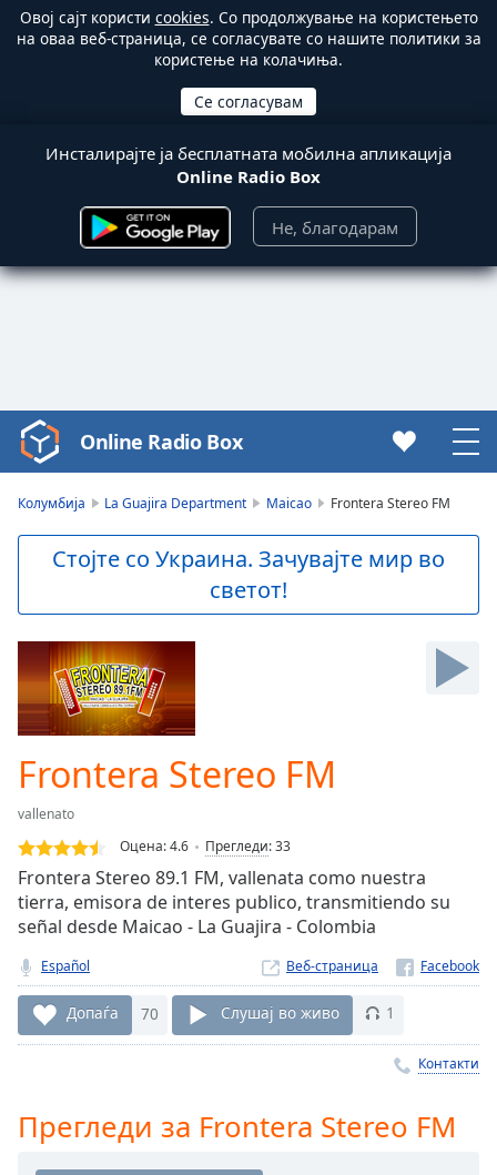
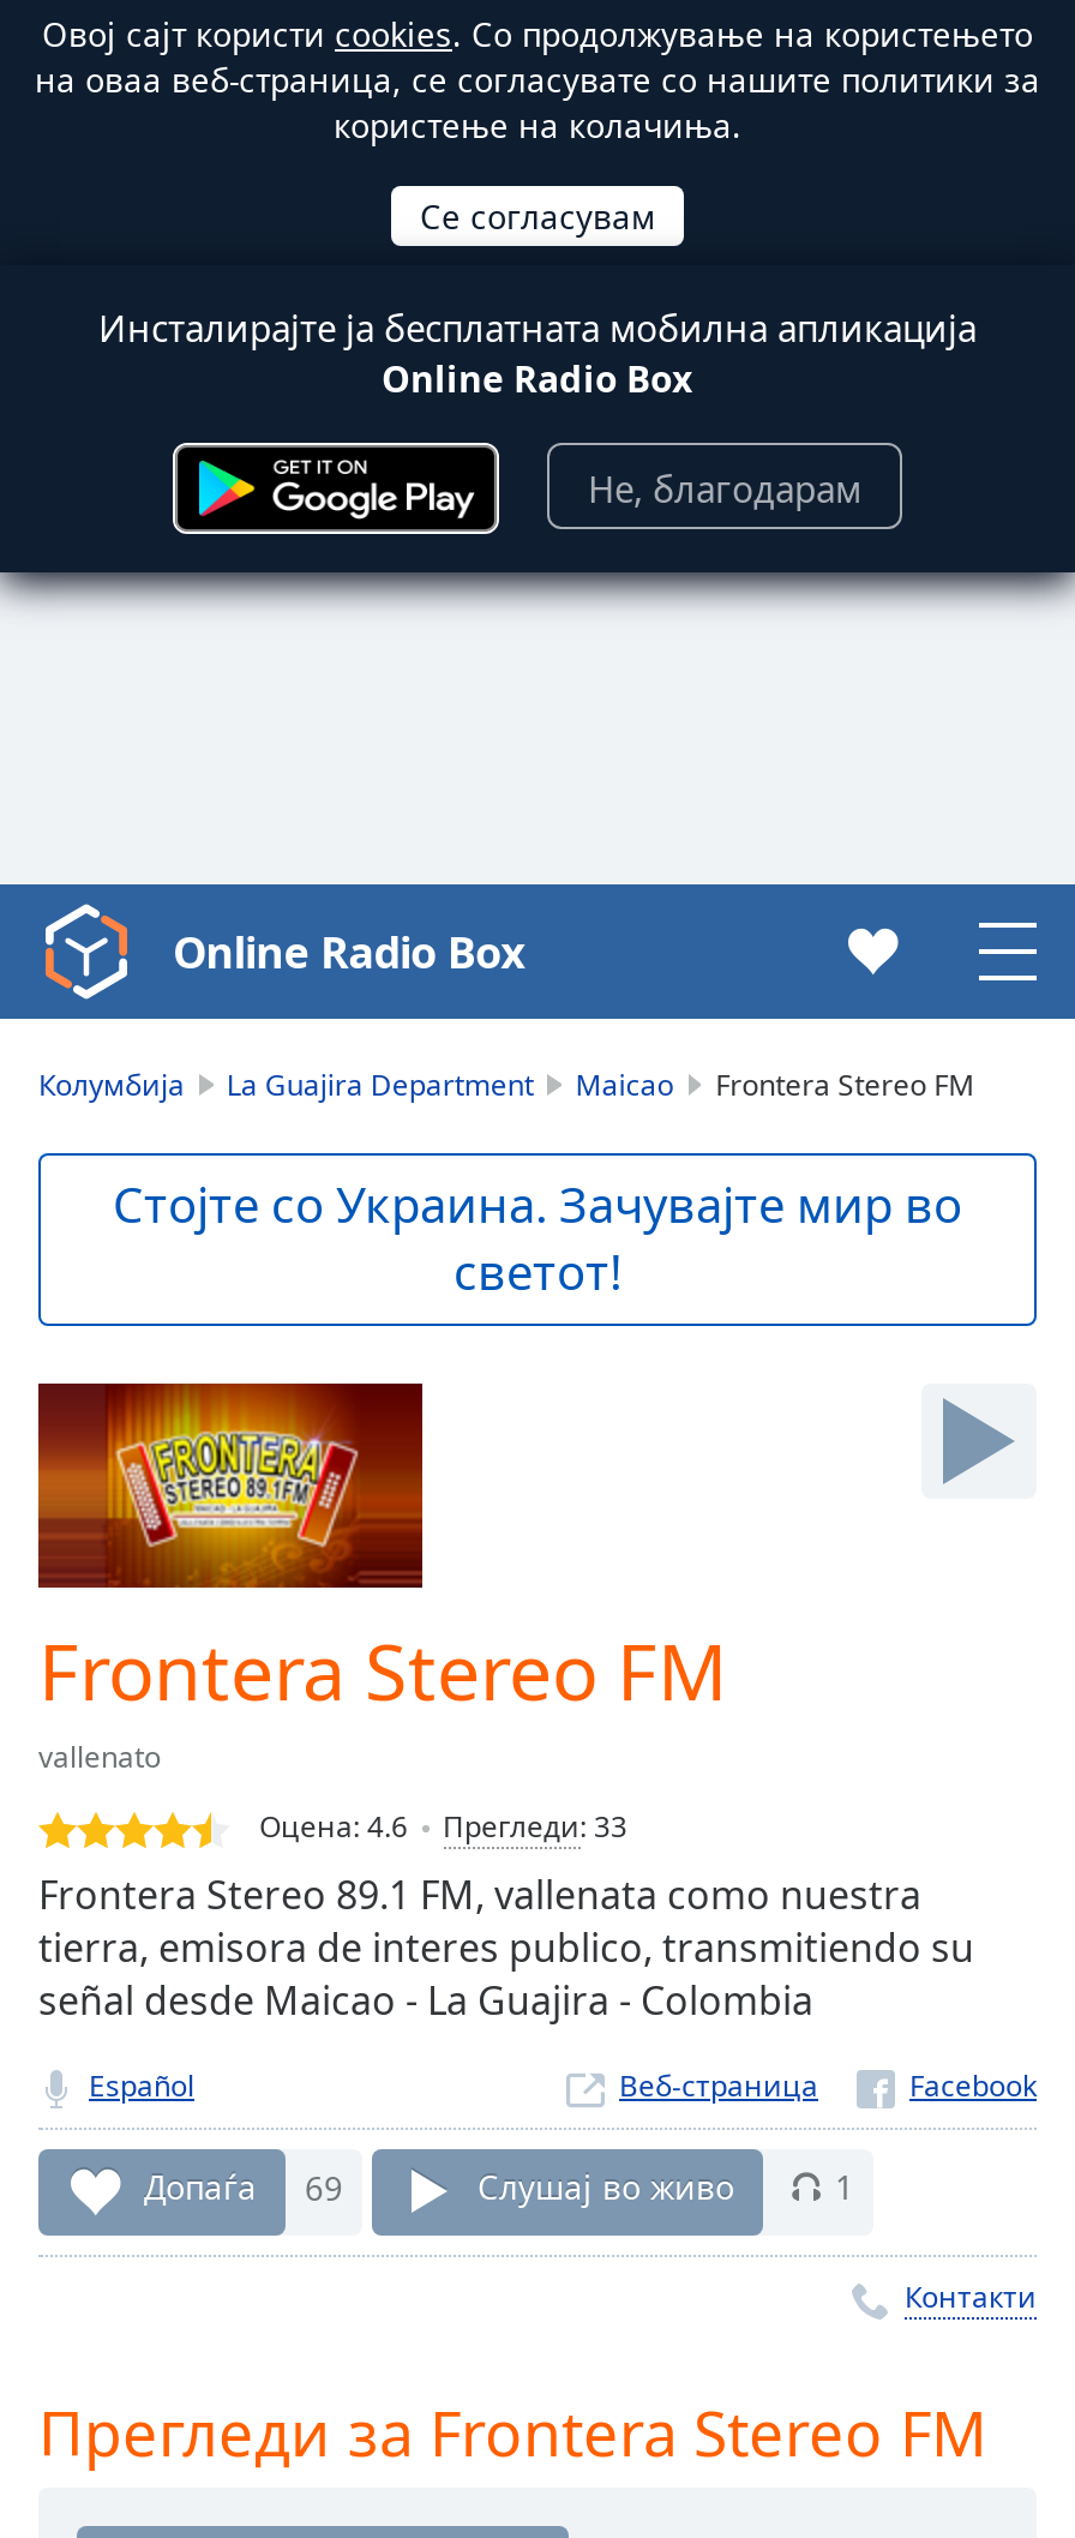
[141,1002,159,1023] 70 -> [305,2165,343,2210] 69

